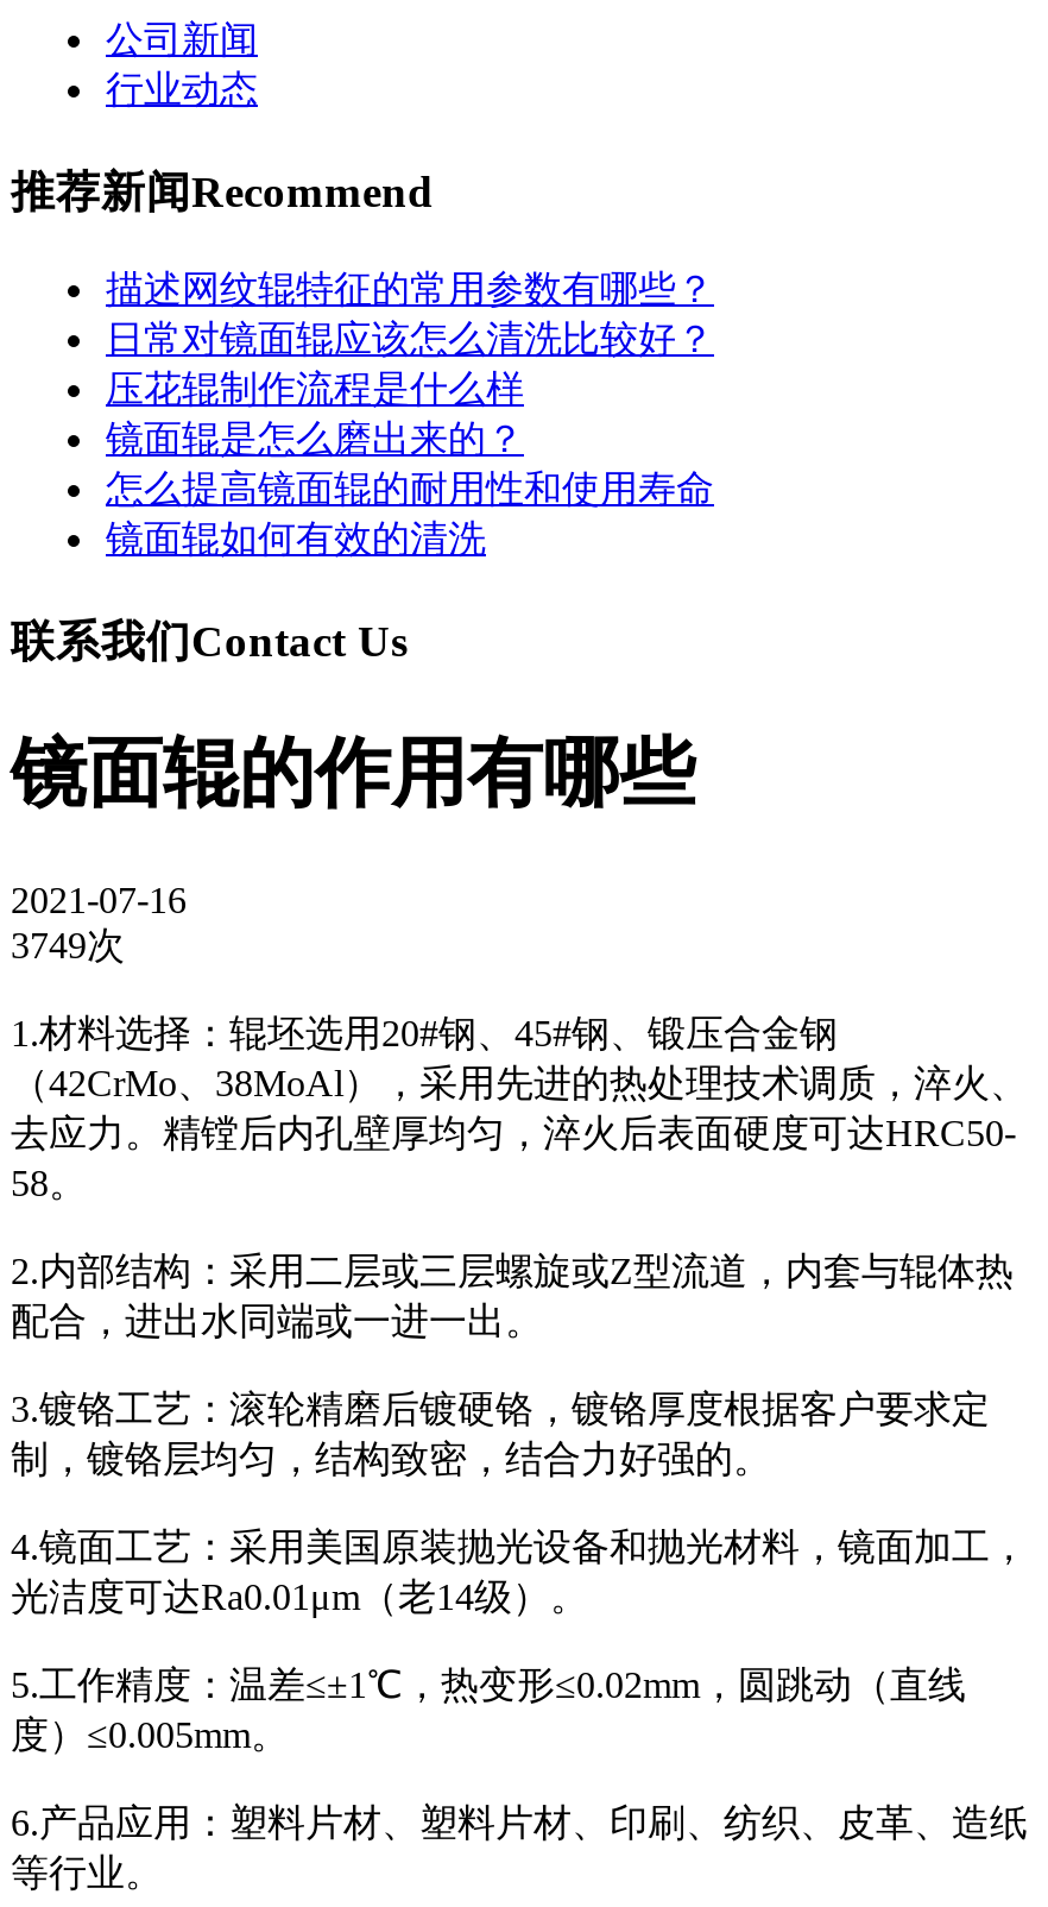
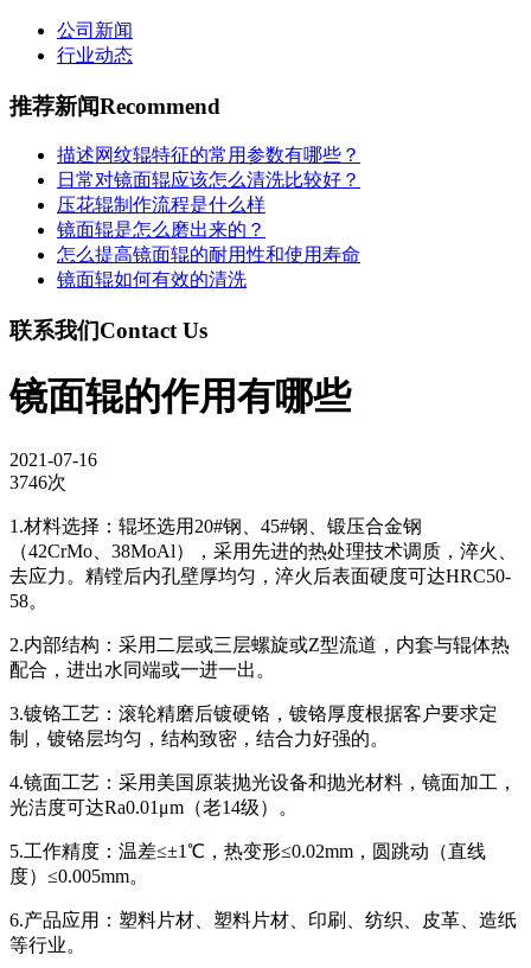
[11,925,125,965] 3749次 -> [9,472,66,492] 3746次

